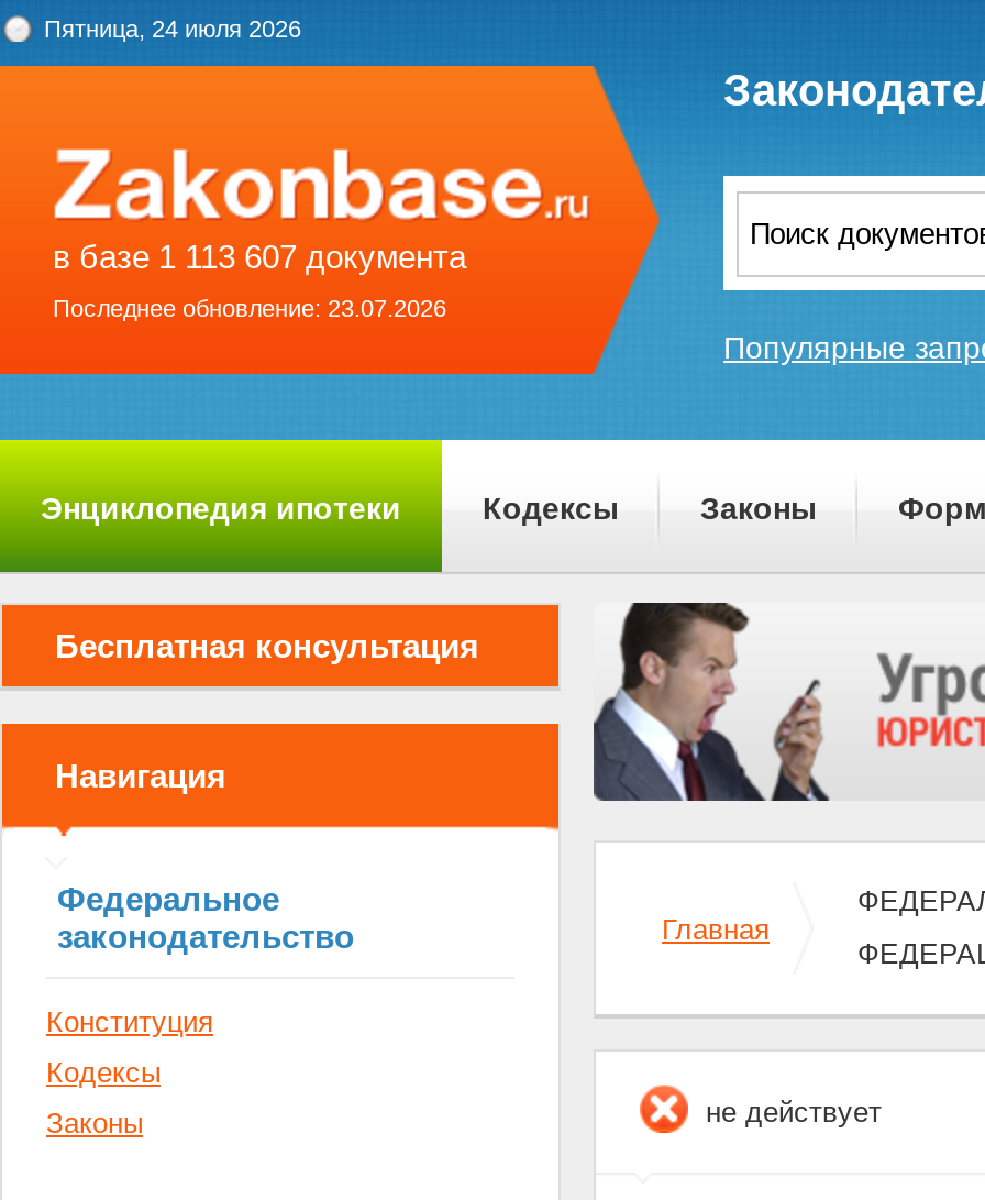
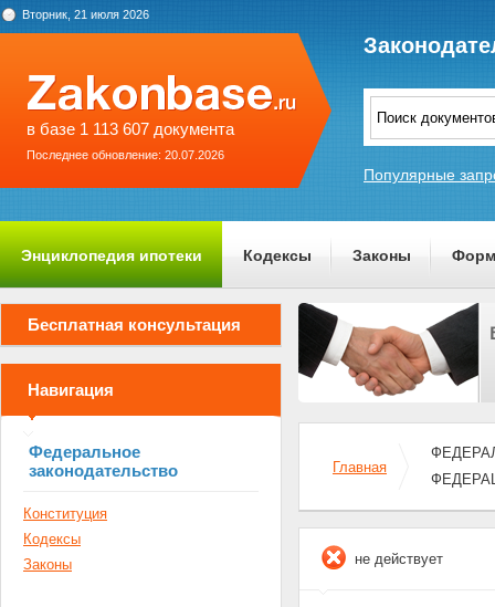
[44,15,301,42] Пятница, 24 июля 2026 -> [22,8,149,21] Вторник, 21 июля 2026
[53,295,446,321] Последнее обновление: 23.07.2026 -> [27,148,224,161] Последнее обновление: 20.07.2026
[591,601,978,803] [image] -> [297,302,492,402] [image]

